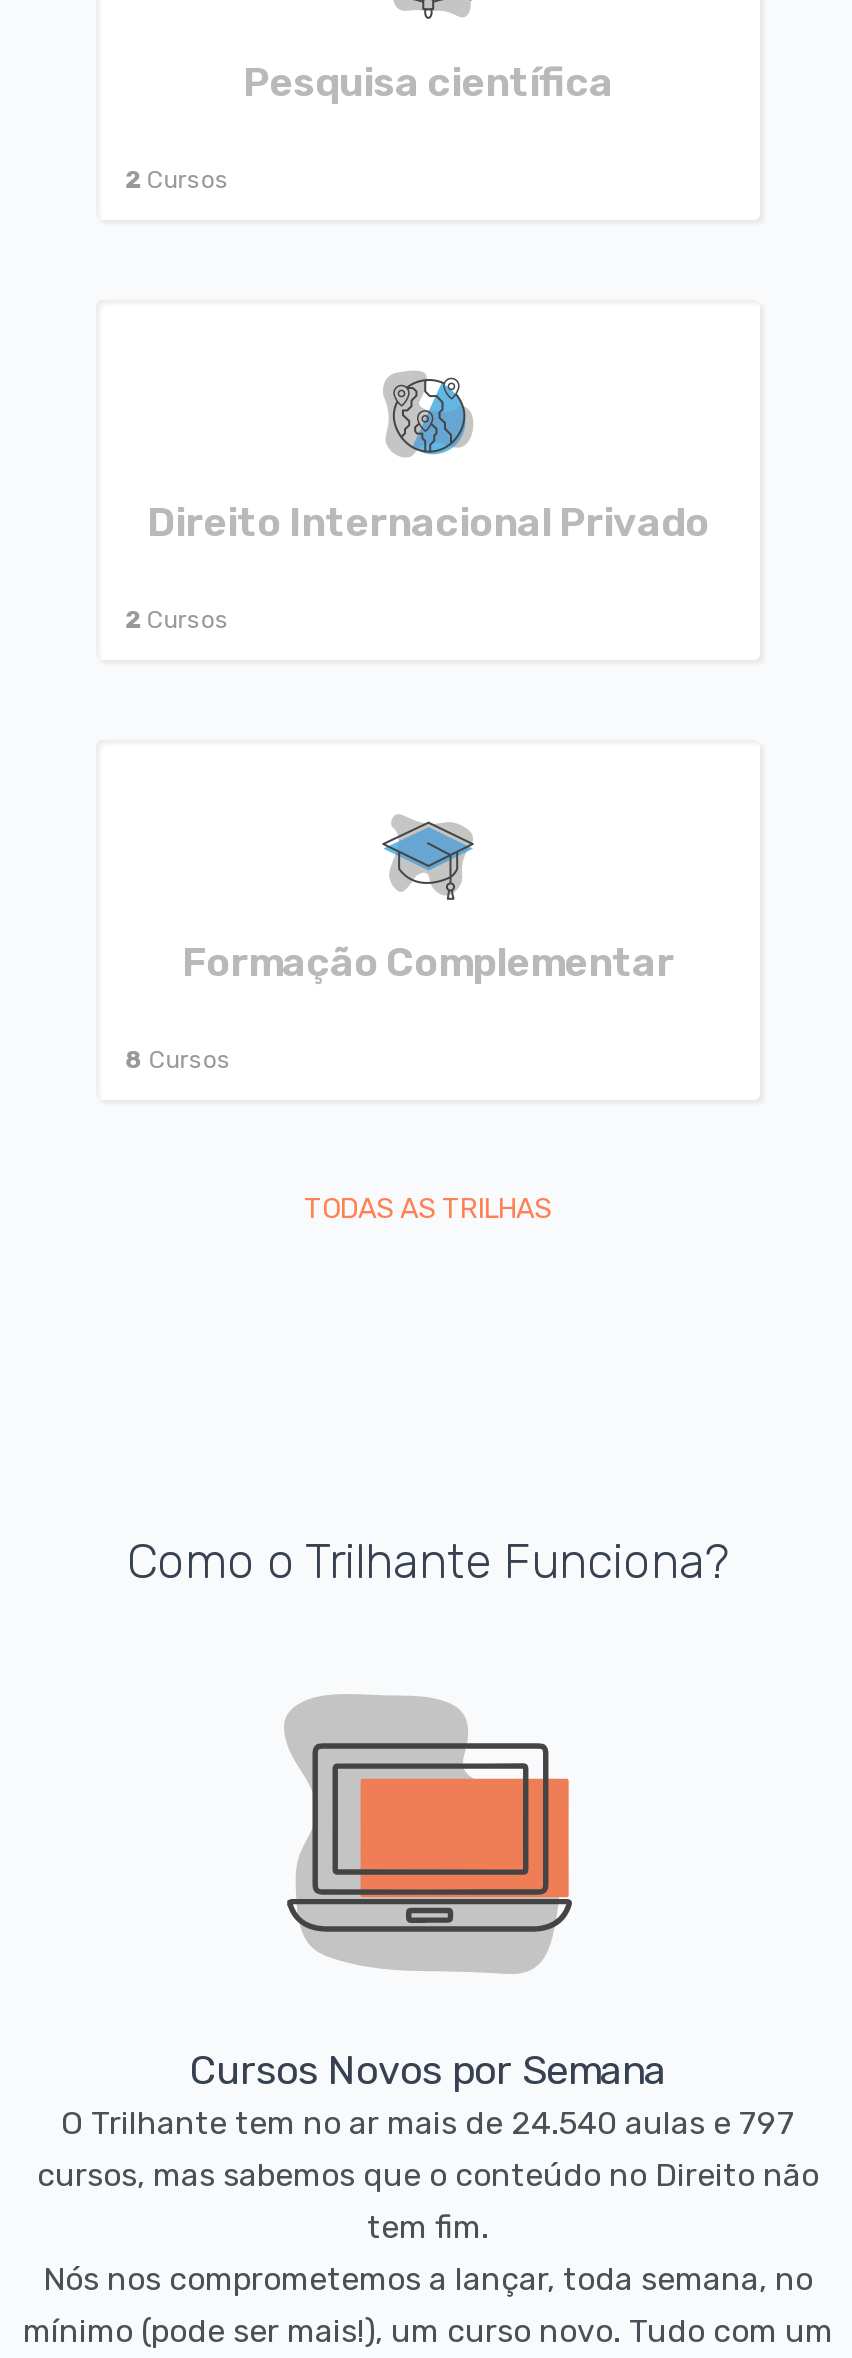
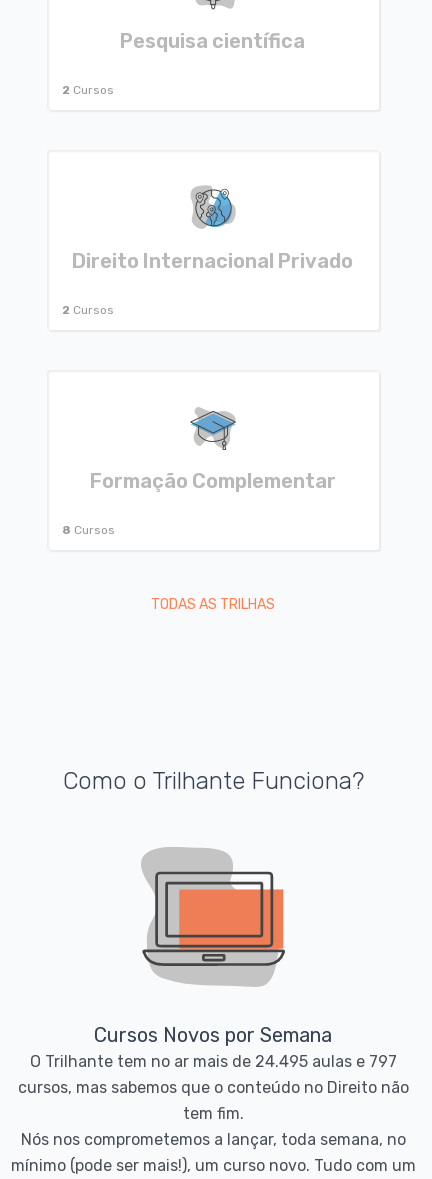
[61,2104,795,2142] O Trilhante tem no ar mais de 24.540 aulas e 797 -> [29,1052,396,1071] O Trilhante tem no ar mais de 24.495 aulas e 797

